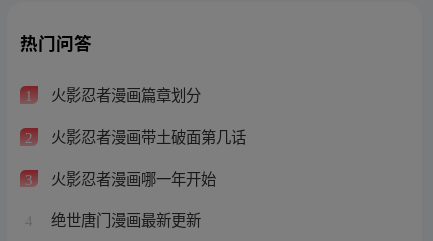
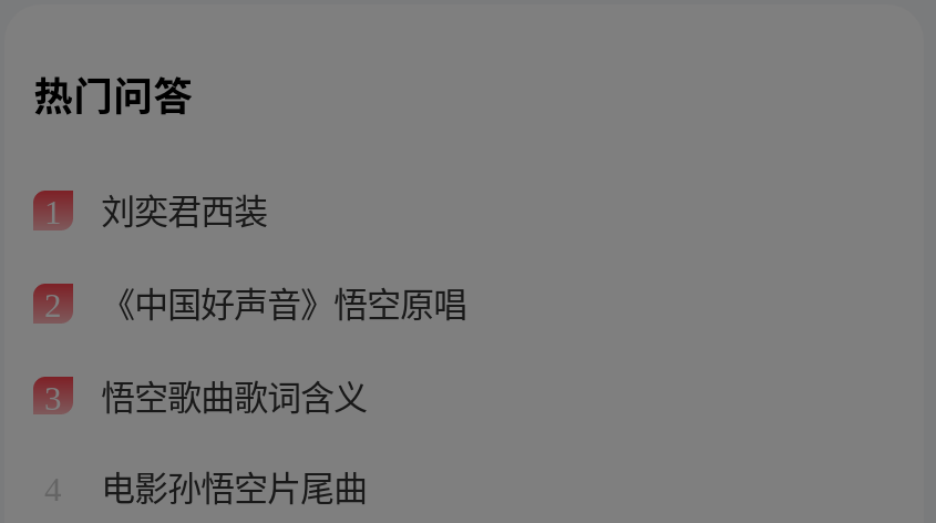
[47,83,201,105] 火影忍者漫画篇章划分 -> [92,185,267,234] 刘奕君西装
[47,125,246,147] 火影忍者漫画带土破面第几话 -> [92,277,467,326] 《中国好声音》悟空原唱
[47,167,216,189] 火影忍者漫画哪一年开始 -> [92,369,367,418] 悟空歌曲歌词含义
[47,208,201,230] 绝世唐门漫画最新更新 -> [92,462,367,510] 电影孙悟空片尾曲

